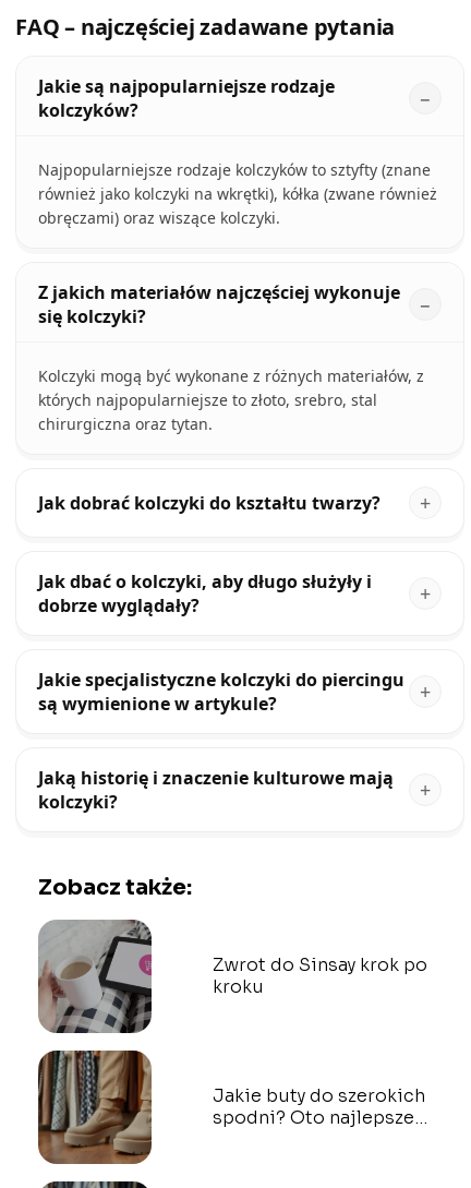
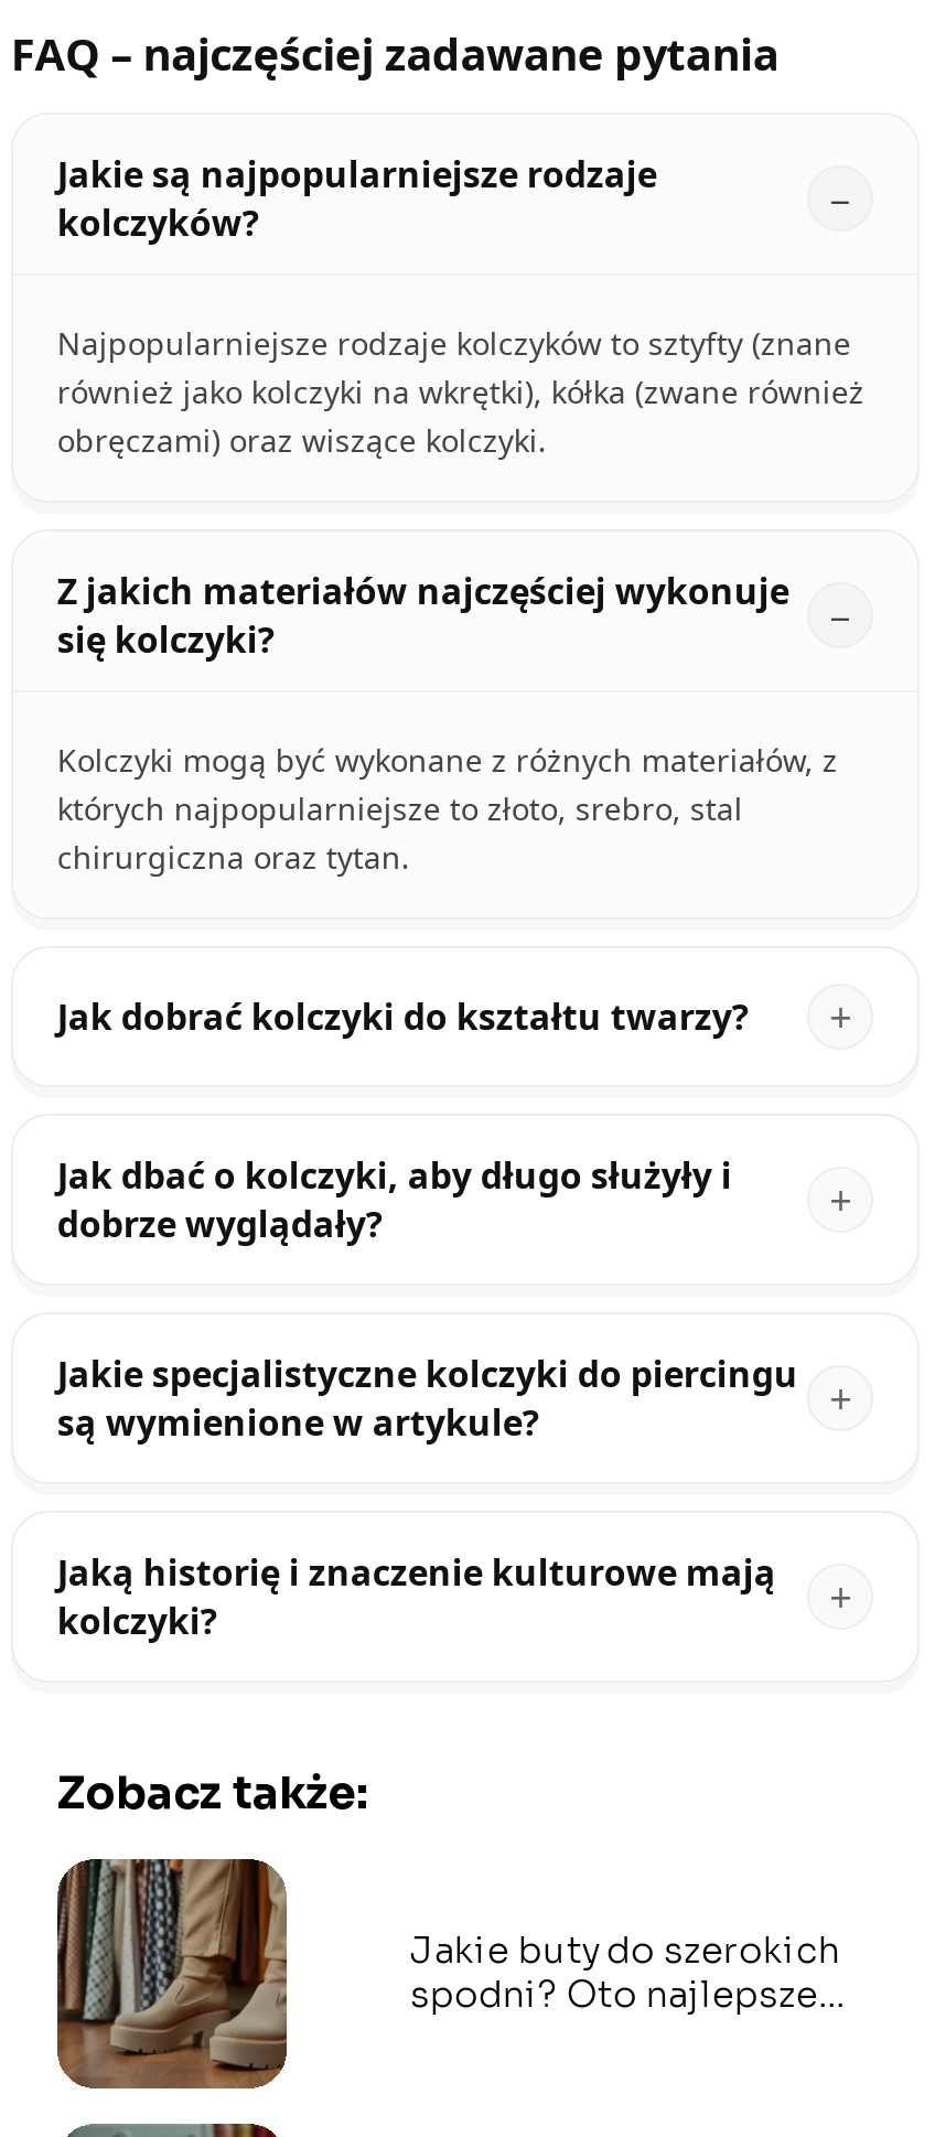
[37,920,153,1034] [image] -> none
[212,954,427,998] Zwrot do Sinsay krok po | kroku -> none

